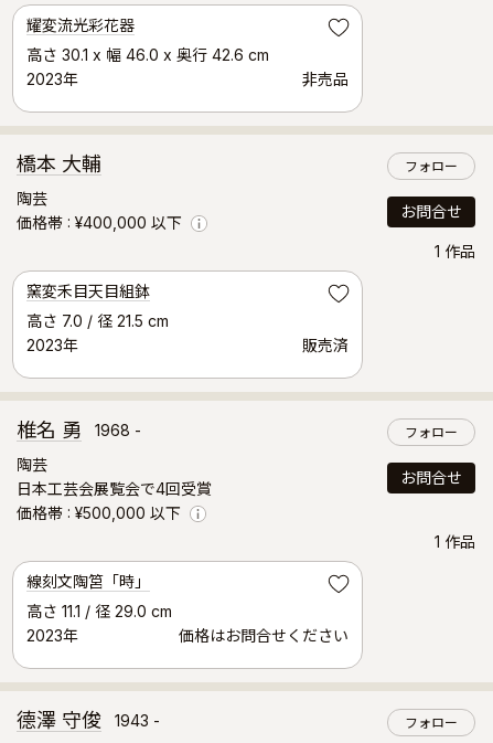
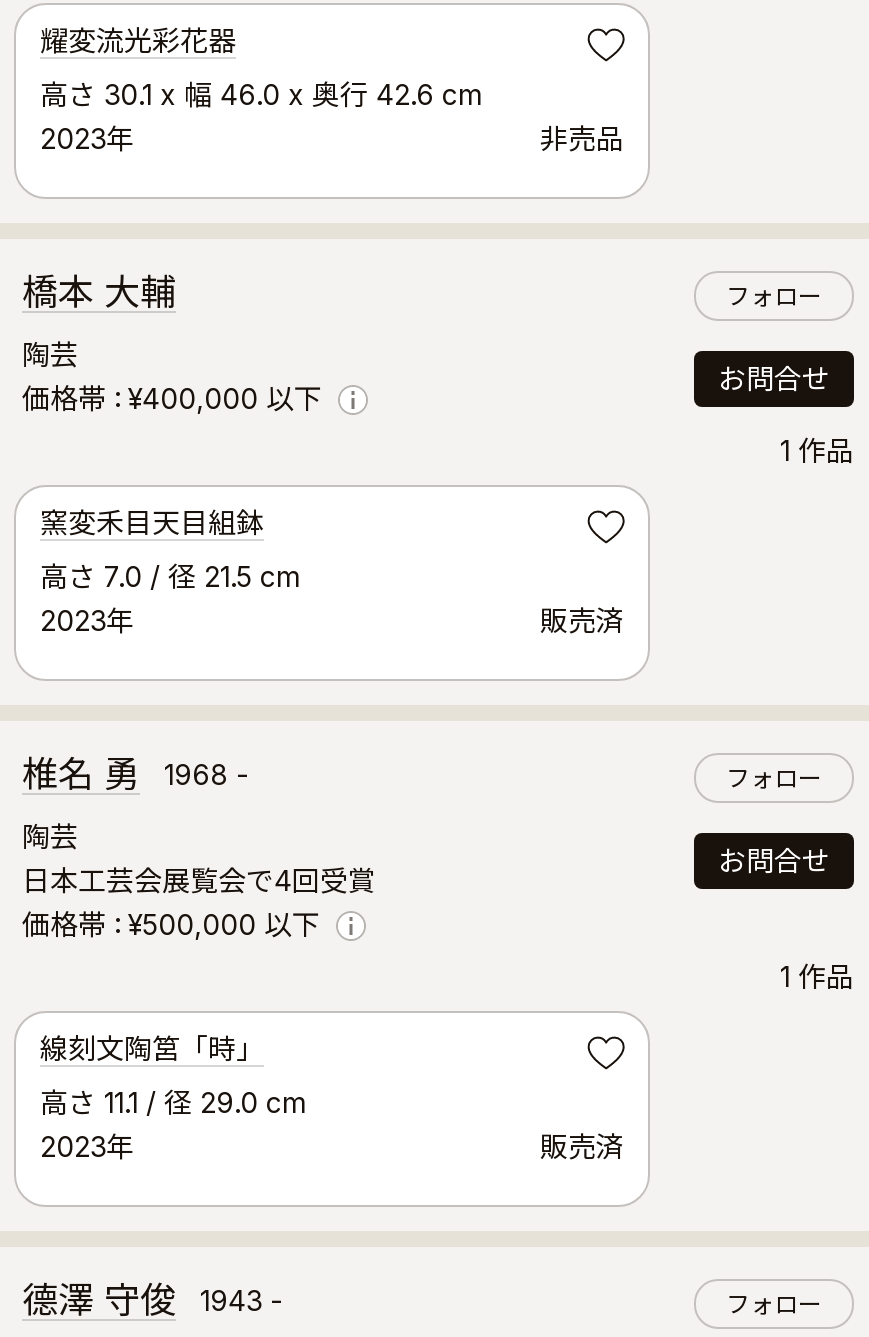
[179,626,349,645] 価格はお問合せください -> [540,1129,624,1163] 販売済

